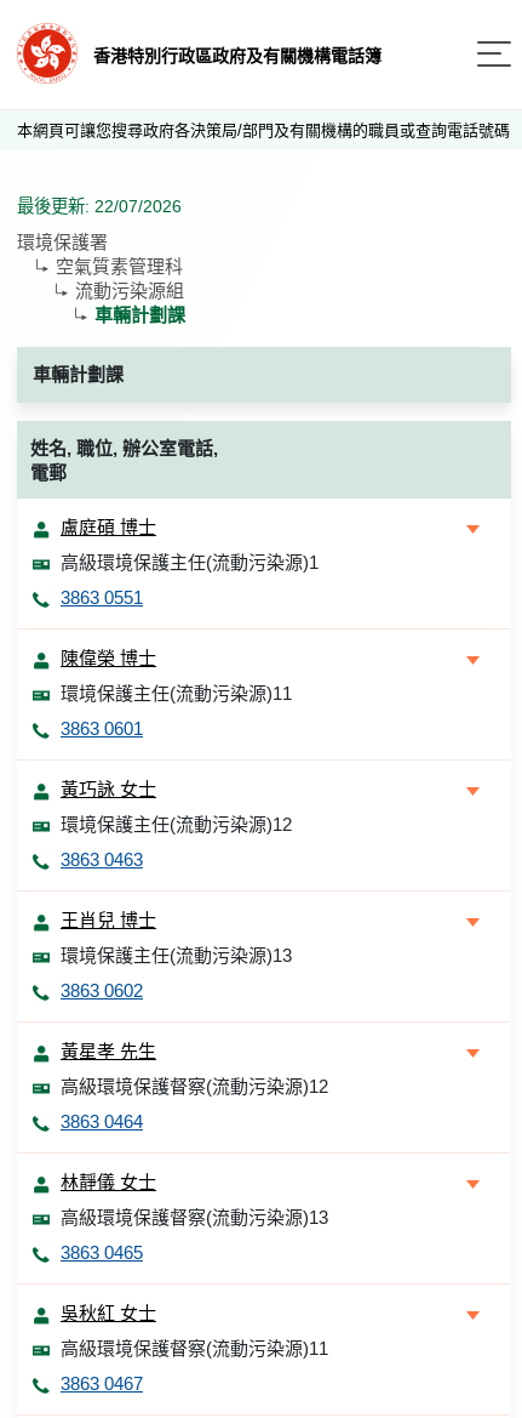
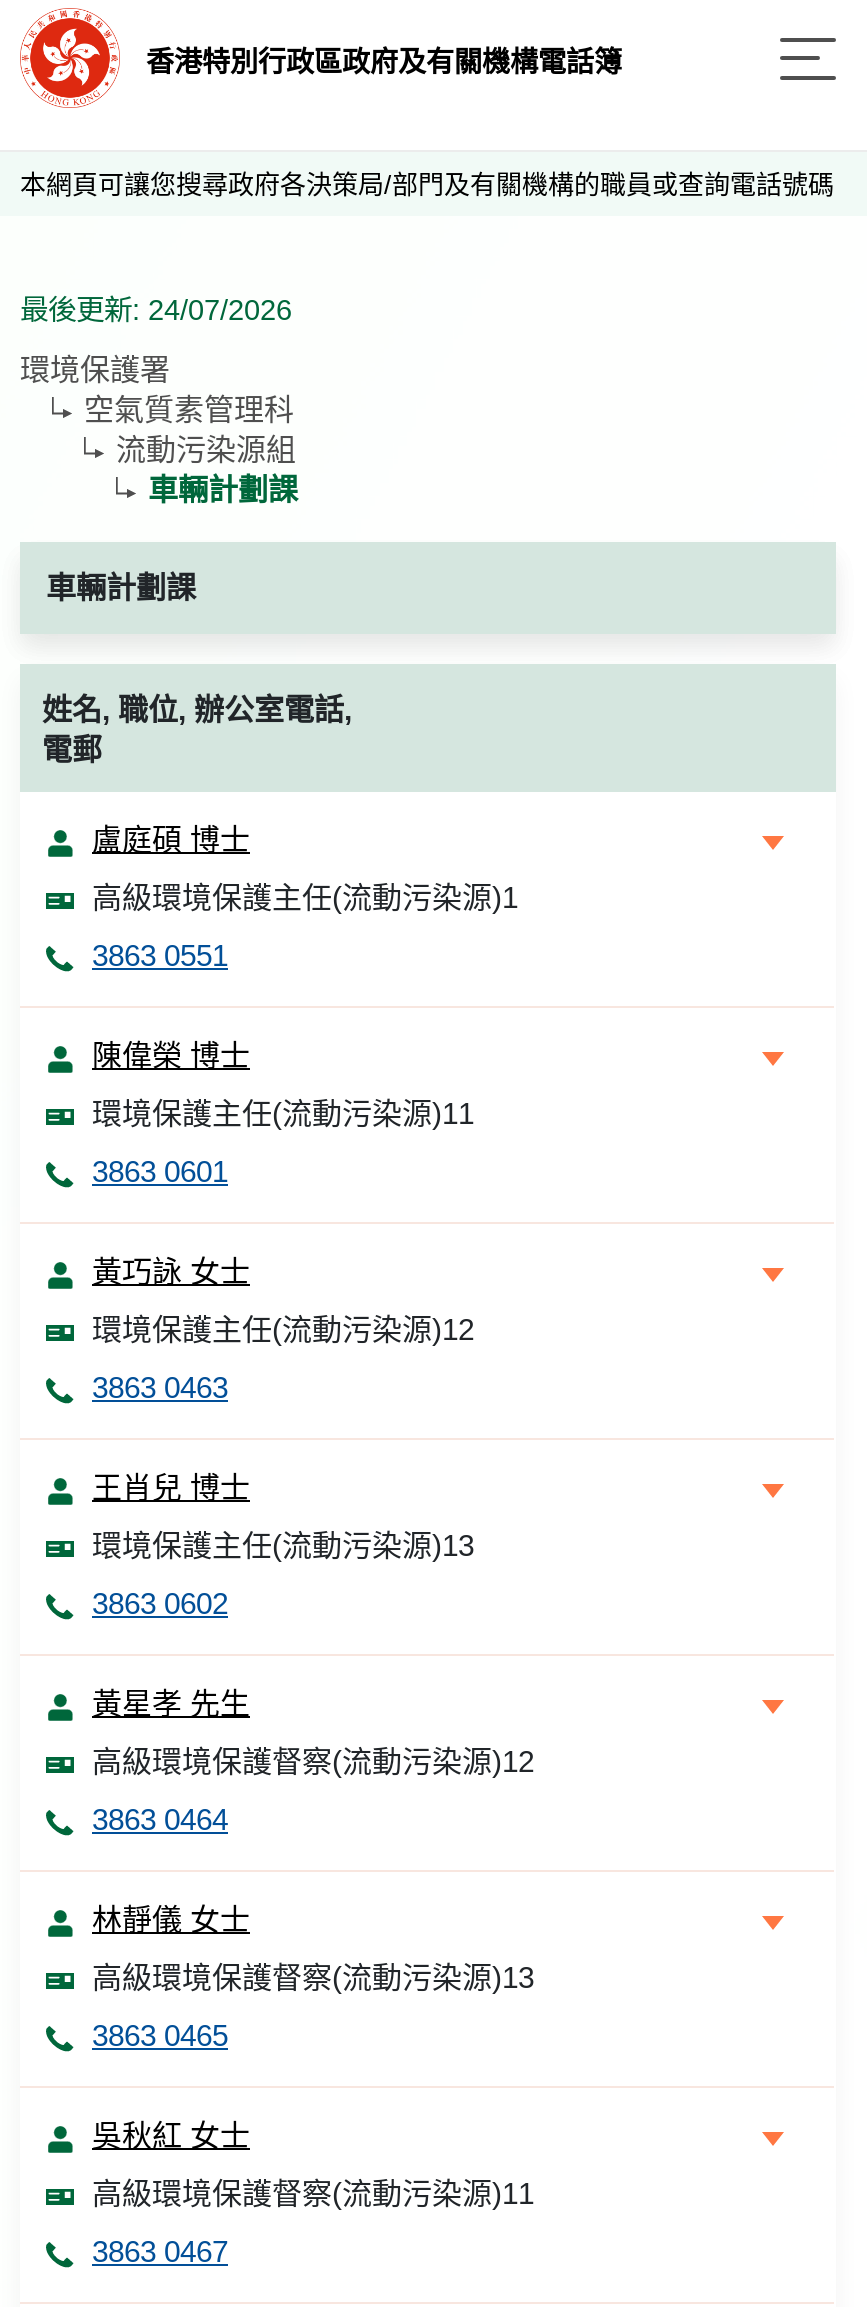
[17,197,182,216] 最後更新: 22/07/2026 -> [20,294,292,326] 最後更新: 24/07/2026

